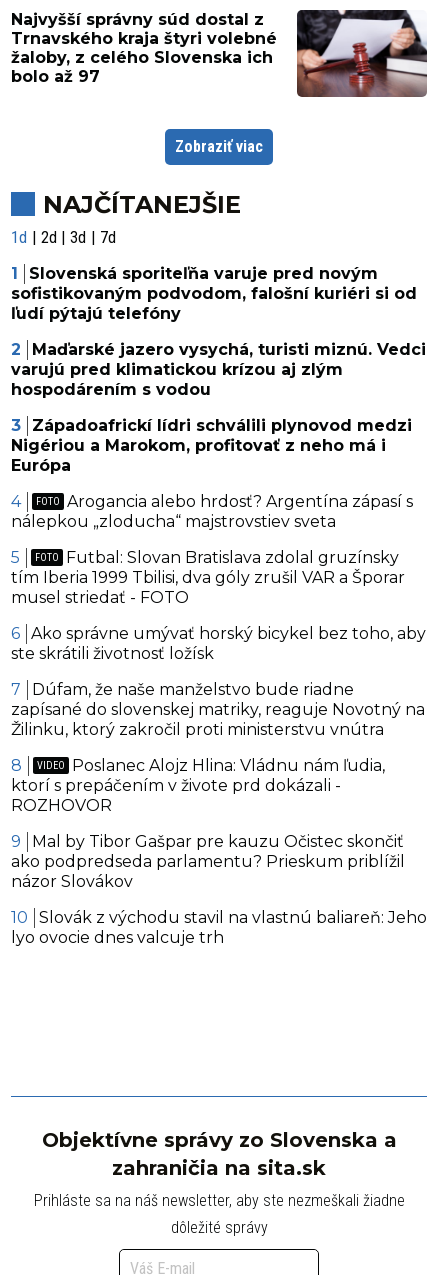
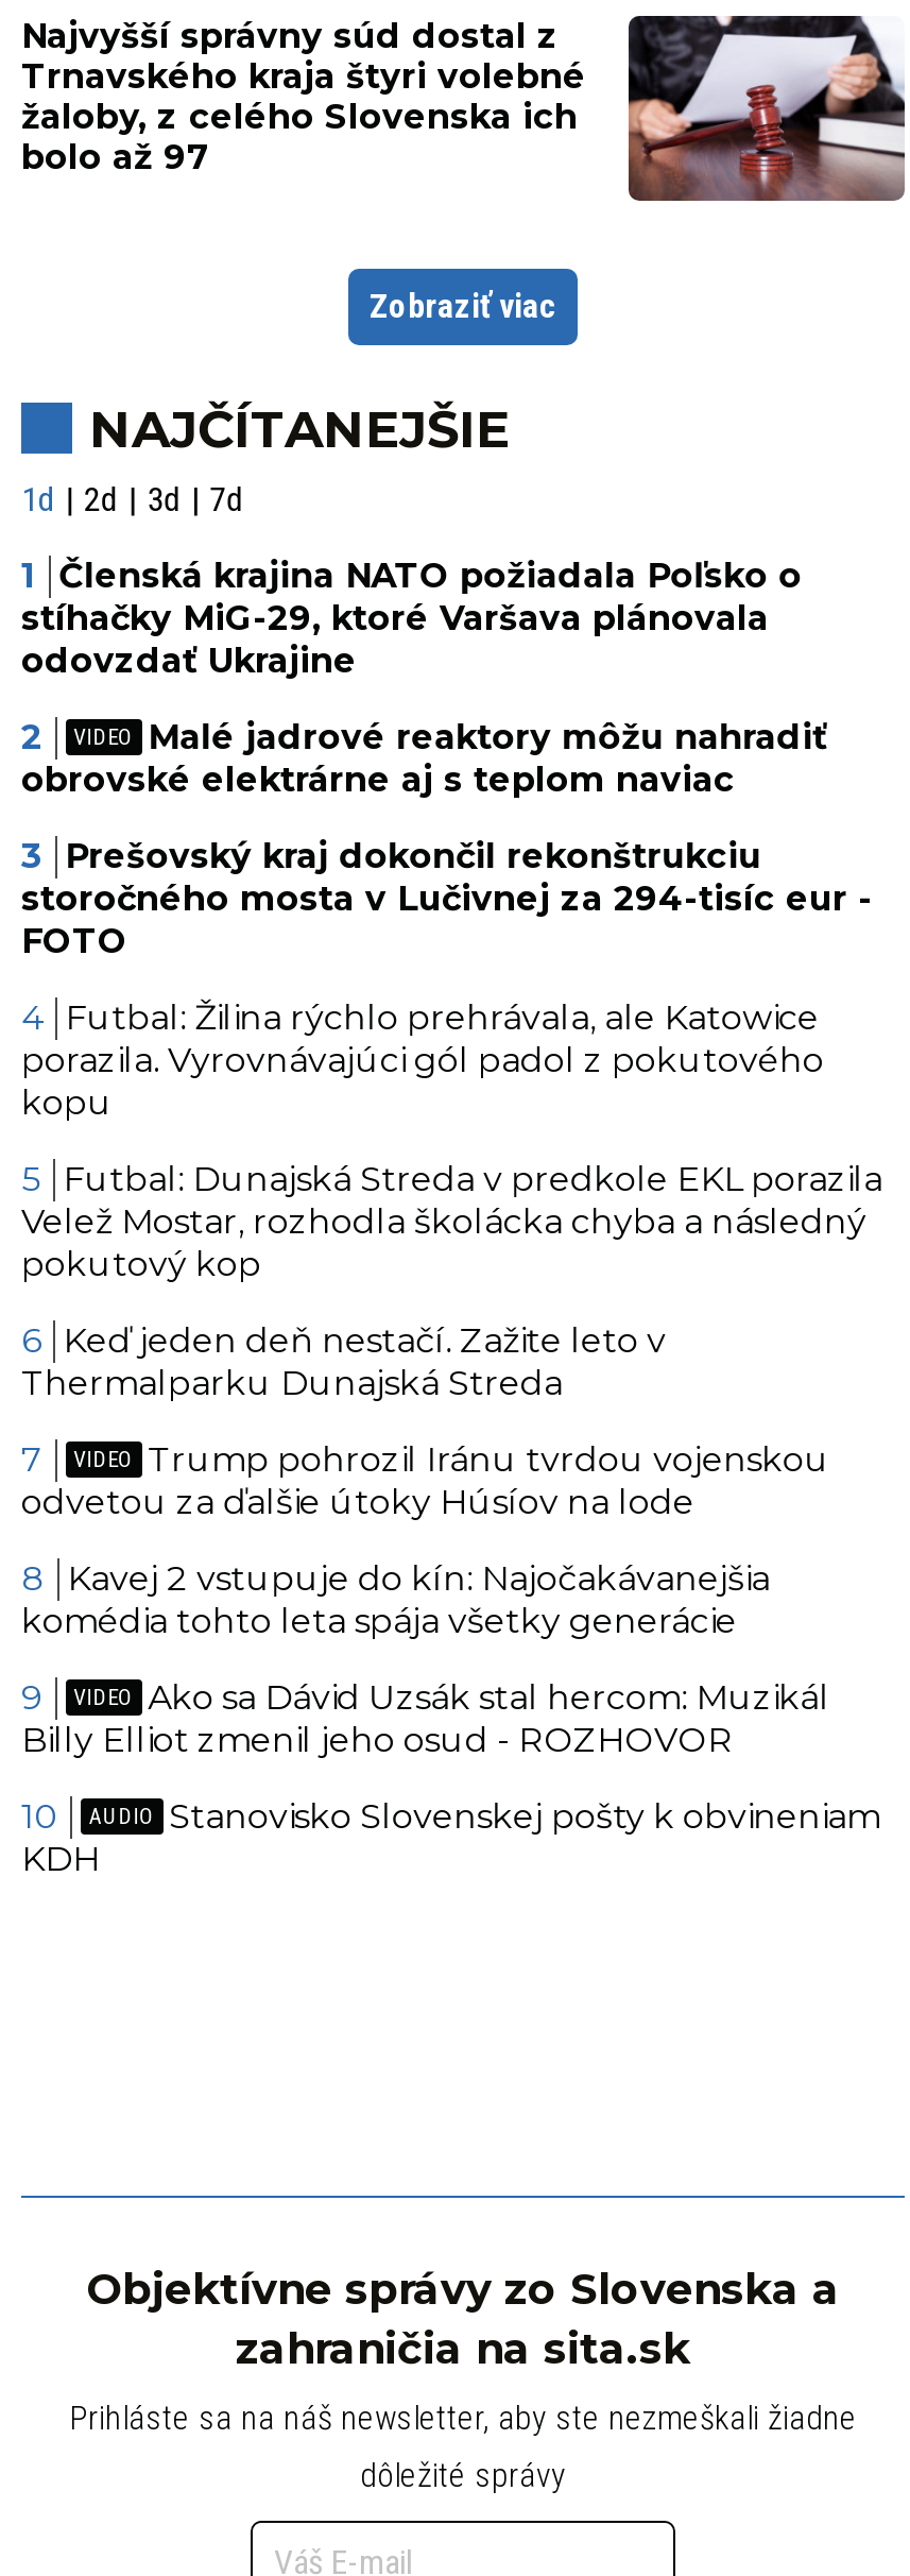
[11,264,417,323] Slovenská sporiteľňa varuje pred novým | sofistikovaným podvodom, falošní kuriéri si od | ľudí pýtajú telefóny -> [21,555,802,680] Členská krajina NATO požiadala Poľsko o | stíhačky MiG-29, ktoré Varšava plánovala | odovzdať Ukrajine
[11,340,426,399] Maďarské jazero vysychá, turisti miznú. Vedci | varujú pred klimatickou krízou aj zlým | hospodárením s vodou -> [21,717,827,799] Malé jadrové reaktory môžu nahradiť | obrovské elektrárne aj s teplom naviac
[11,416,412,475] Západoafrickí lídri schválili plynovod medzi | Nigériou a Marokom, profitovať z neho má i | Európa -> [21,836,873,961] Prešovský kraj dokončil rekonštrukciu | storočného mosta v Lučivnej za 294-tisíc eur - | FOTO
[11,492,413,531] Arogancia alebo hrdosť? Argentína zápasí s | nálepkou „zloducha“ majstrovstiev sveta -> [21,997,824,1122] Futbal: Žilina rýchlo prehrávala, ale Katowice | porazila. Vyrovnávajúci gól padol z pokutového | kopu
[11,548,405,607] Futbal: Slovan Bratislava zdolal gruzínsky | tím Iberia 1999 Tbilisi, dva góly zrušil VAR a Šporar | musel striedať - FOTO -> [21,1159,883,1284] Futbal: Dunajská Streda v predkole EKL porazila | Velež Mostar, rozhodla školácka chyba a následný | pokutový kop
[11,624,426,663] Ako správne umývať horský bicykel bez toho, aby | ste skrátili životnosť ložísk -> [21,1320,666,1403] Keď jeden deň nestačí. Zažite leto v | Thermalparku Dunajská Streda
[11,680,425,739] Dúfam, že naše manželstvo bude riadne | zapísané do slovenskej matriky, reaguje Novotný na | Žilinku, ktorý zakročil proti ministerstvu vnútra -> [21,1439,830,1522] Trump pohrozil Iránu tvrdou vojenskou | odvetou za ďalšie útoky Húsíov na lode
[11,756,385,815] Poslanec Alojz Hlina: Vládnu nám ľudia, | ktorí s prepáčením v živote prd dokázali - | ROZHOVOR -> [21,1558,770,1641] Kavej 2 vstupuje do kín: Najočakávanejšia | komédia tohto leta spája všetky generácie
[11,832,405,891] Mal by Tibor Gašpar pre kauzu Očistec skončiť | ako podpredseda parlamentu? Prieskum priblížil | názor Slovákov -> [21,1677,830,1760] Ako sa Dávid Uzsák stal hercom: Muzikál | Billy Elliot zmenil jeho osud - ROZHOVOR
[11,908,427,947] Slovák z východu stavil na vlastnú baliareň: Jeho | lyo ovocie dnes valcuje trh -> [21,1796,880,1879] Stanovisko Slovenskej pošty k obvineniam | KDH

